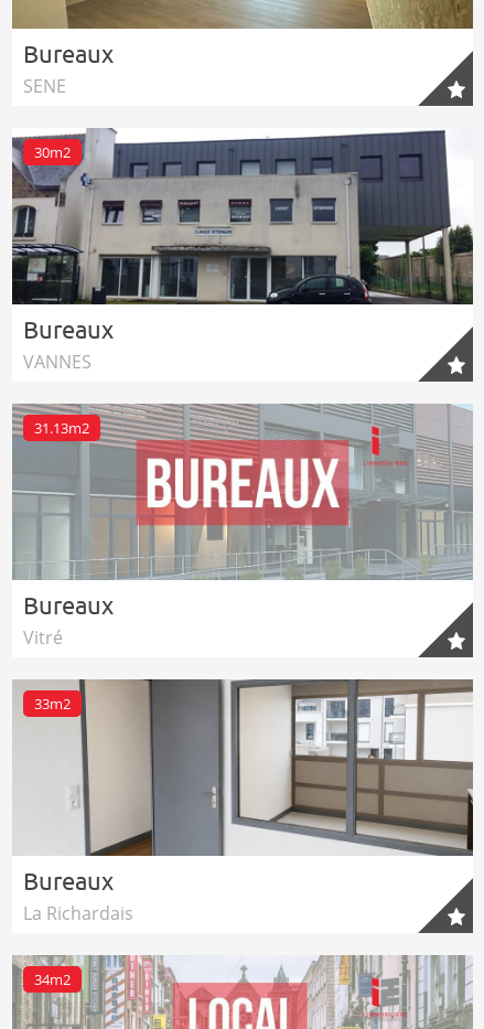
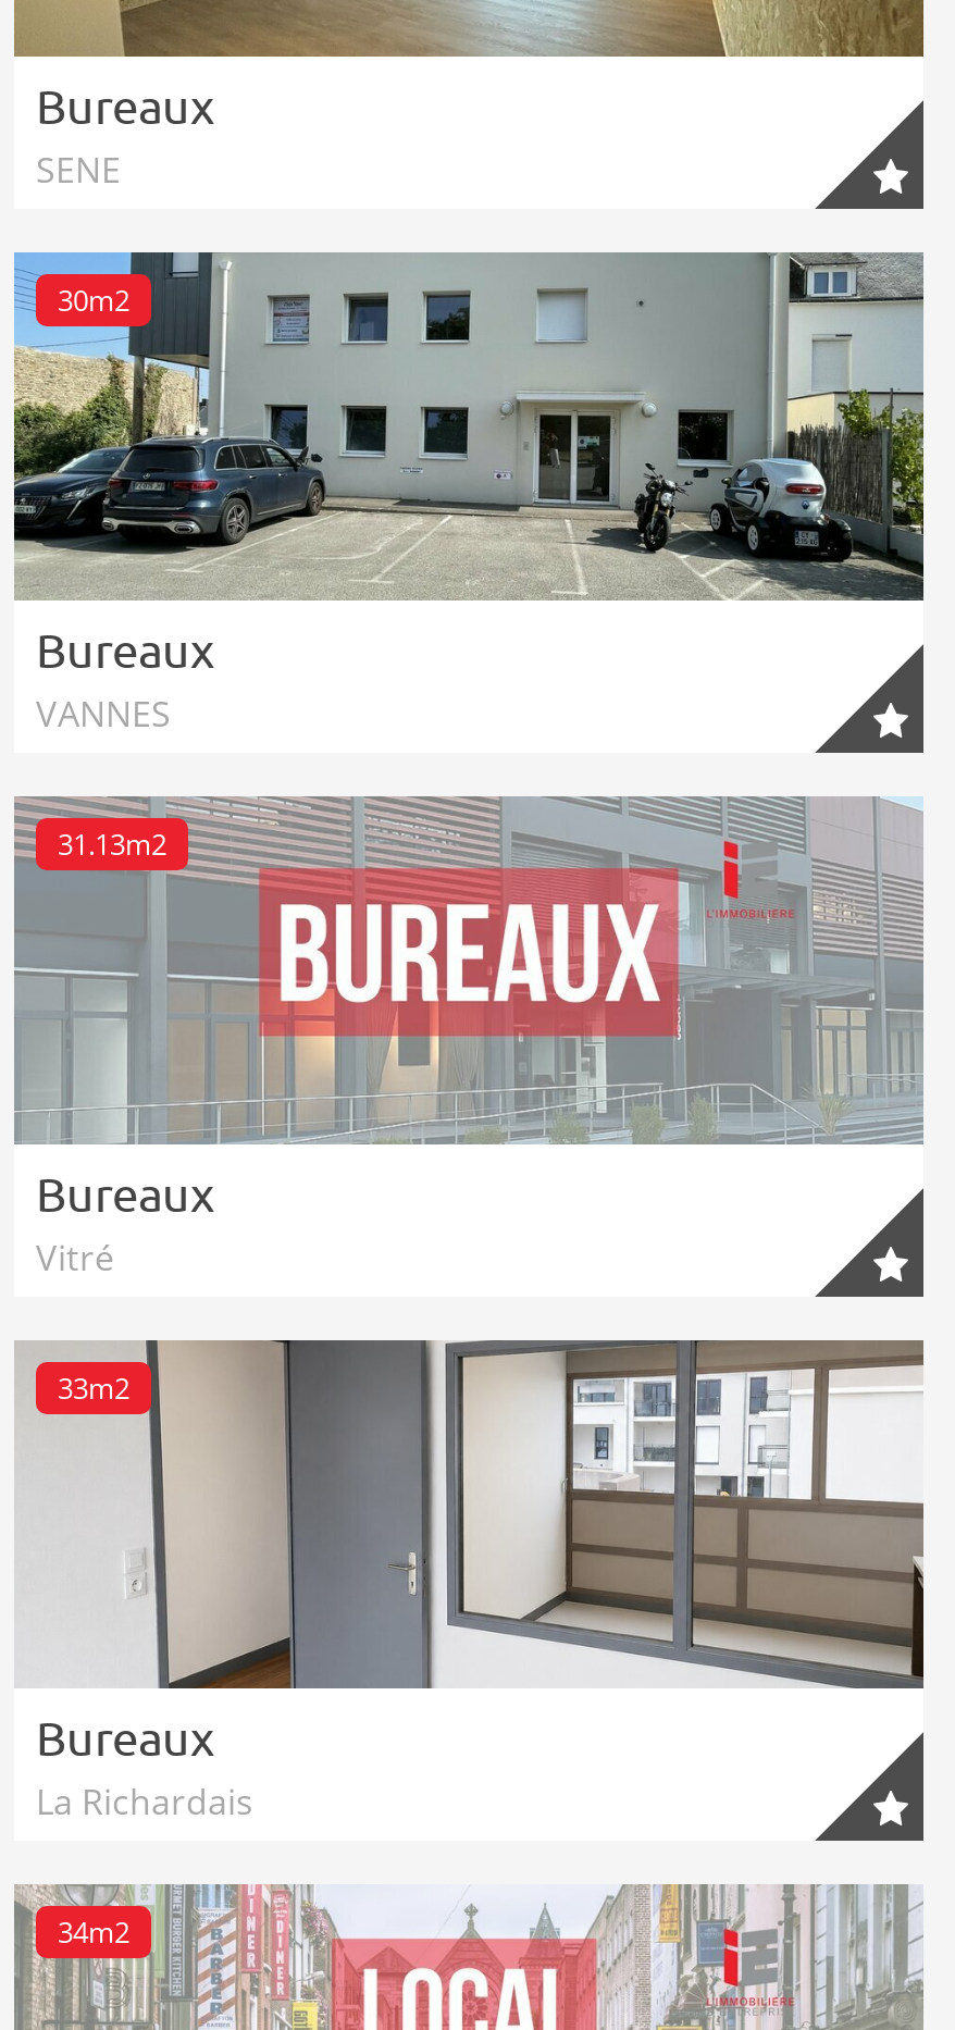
[11,128,473,304] [image] -> [12,250,926,601] [image]

